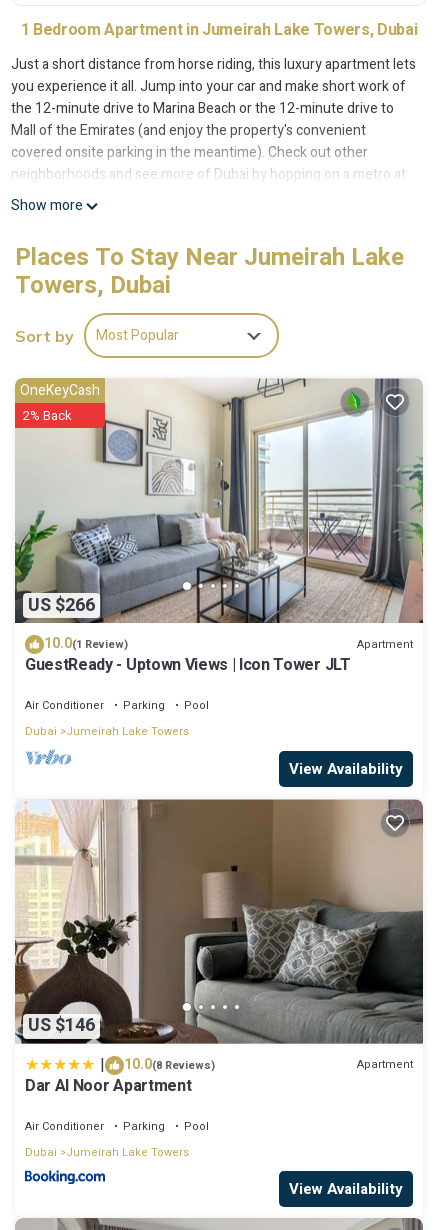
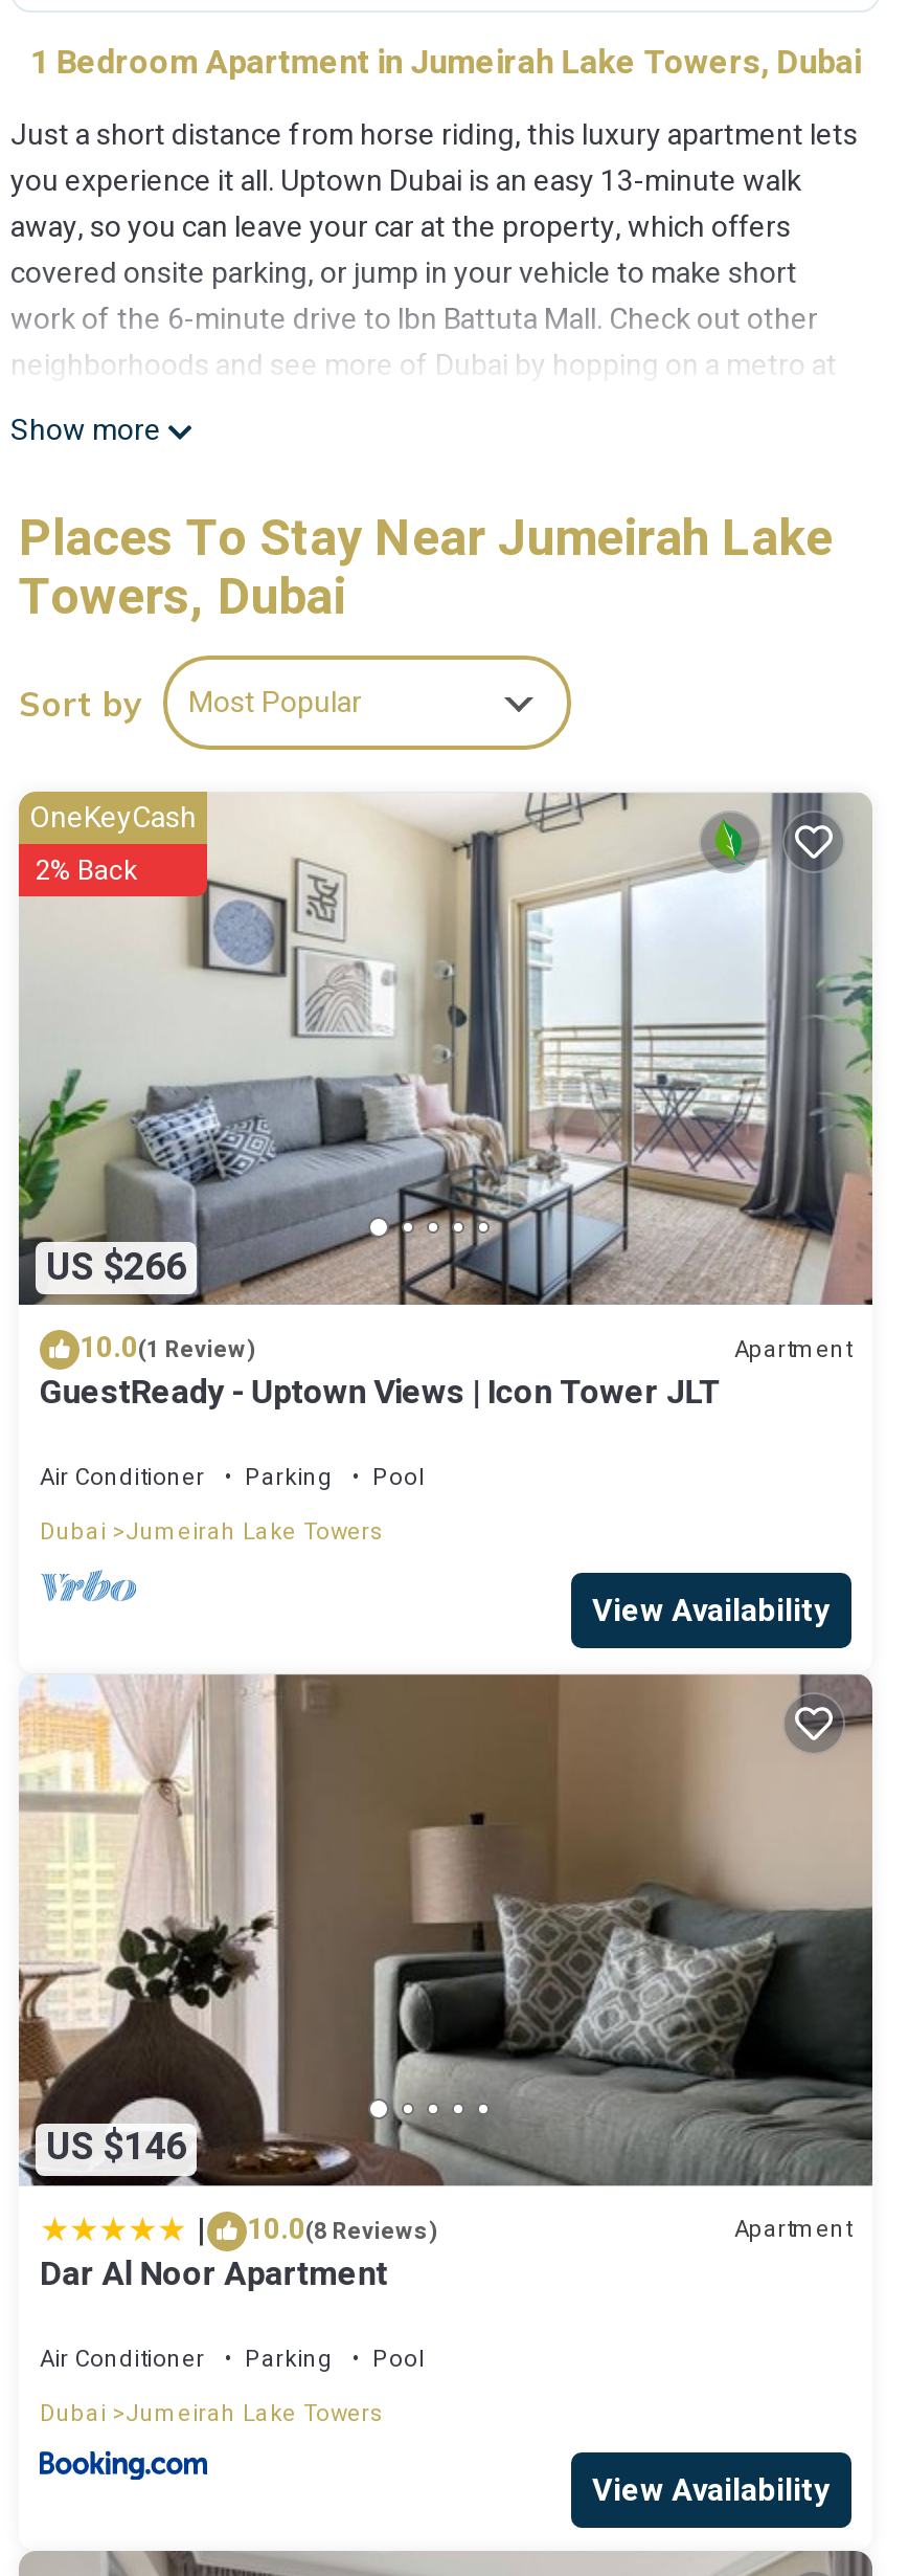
[11,76,406,163] you experience it all. Jump into your car and make short work of | the 12-minute drive to Marina Beach or the 12-minute drive to | Mall of the Emirates (and enjoy the property's convenient | covered onsite parking in the meantime). Check out other -> [10,160,818,342] you experience it all. Uptown Dubai is an easy 13-minute walk | away, so you can leave your car at the property, which offers | covered onsite parking, or jump in your vehicle to make short | work of the 6-minute drive to Ibn Battuta Mall. Check out other

